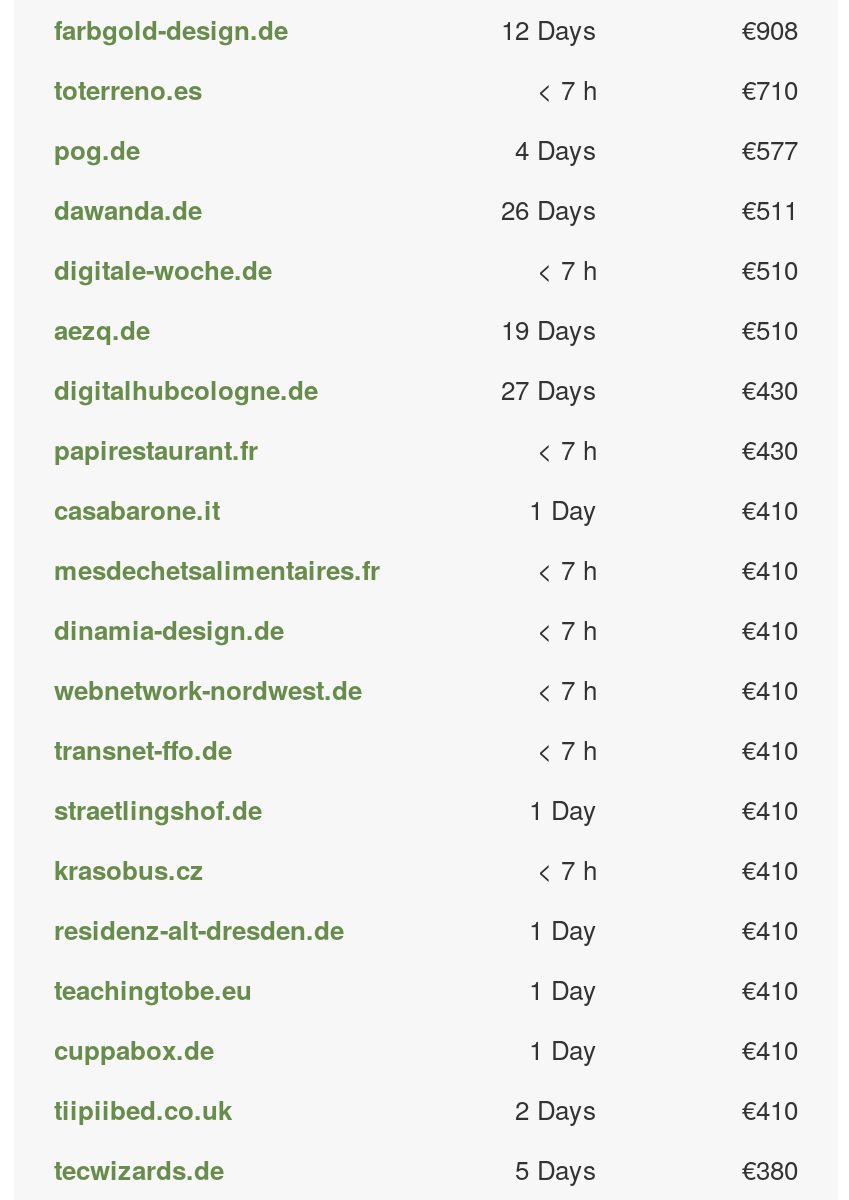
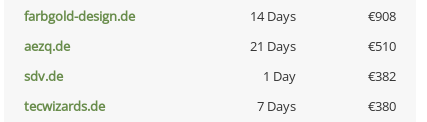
[501,9,597,47] 12 Days -> [249,6,295,24] 14 Days
[54,69,798,287] toterreno.es | < 7 h | €710 | pog.de | 4 Days | €577 | dawanda.de | 26 Days | €511 | digitale-woche.de | < 7 h | €510 -> none
[501,309,597,347] 19 Days -> [249,36,295,54] 21 Days
[54,369,798,527] digitalhubcologne.de | 27 Days | €430 | papirestaurant.fr | < 7 h | €430 | casabarone.it -> [24,66,63,84] sdv.de
[54,489,798,1127] €410 | mesdechetsalimentaires.fr | < 7 h | €410 | dinamia-design.de | < 7 h | €410 | webnetwork-nordwest.de | < 7 h | €410 | transnet-ffo.de | < 7 h | €410 | straetlingshof.de | 1 Day | €410 | krasobus.cz | < 7 h | €410 | residenz-alt-dresden.de | 1 Day | €410 | teachingtobe.eu | 1 Day | €410 | cuppabox.de | 1 Day | €410 | tiipiibed.co.uk | 2 Days | €410 -> [368,66,396,84] €382
[515,1149,597,1187] 5 Days -> [256,96,295,114] 7 Days

